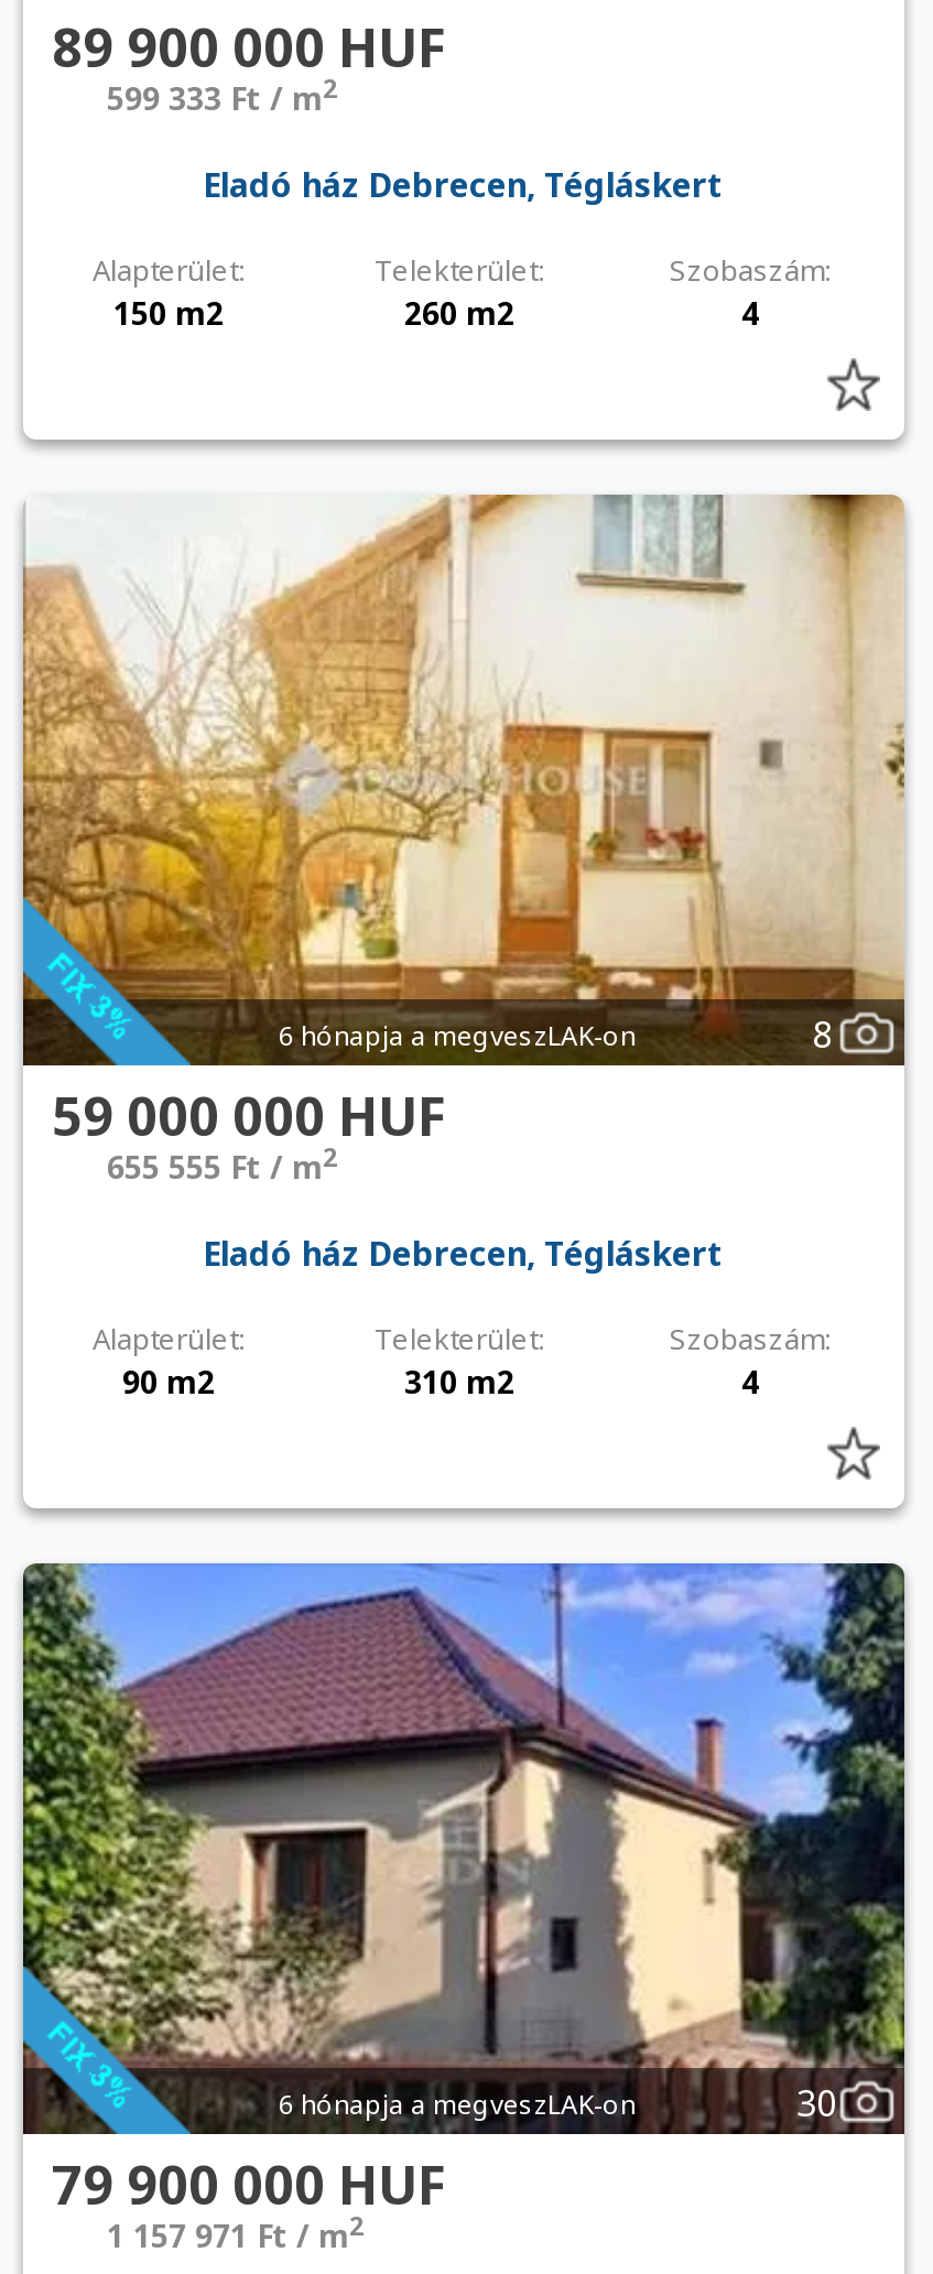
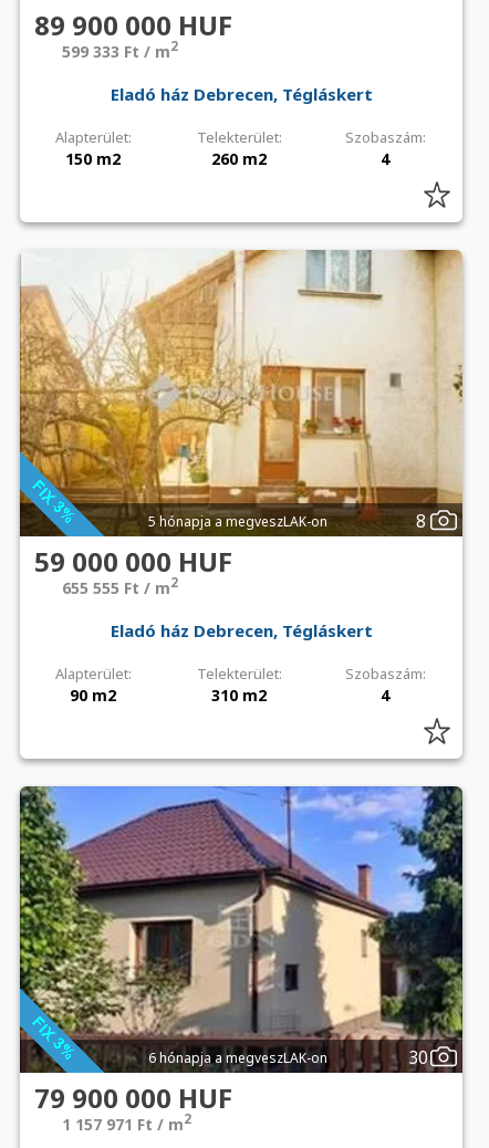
[279,1017,636,1054] 6 hónapja a megveszLAK-on -> [148,512,327,531] 5 hónapja a megveszLAK-on

